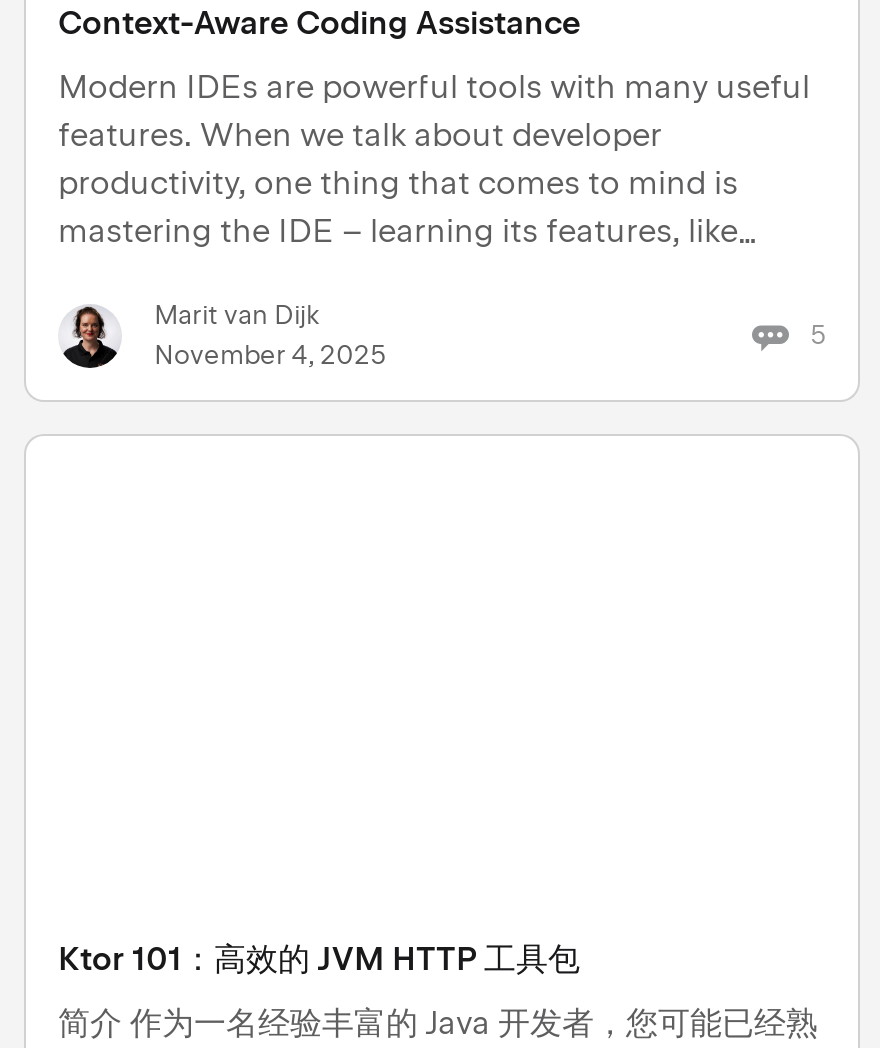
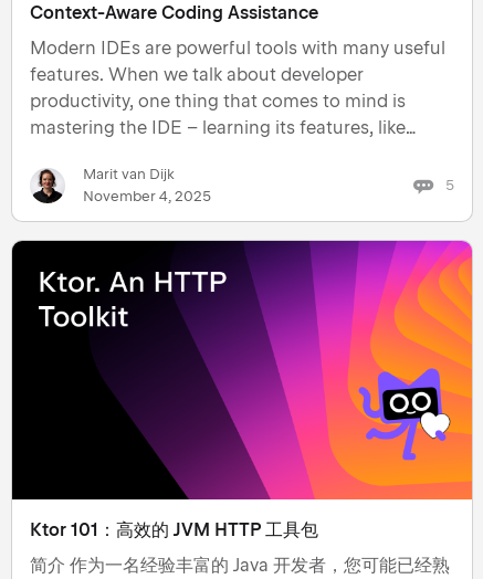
none -> [11,240,473,501] [image]

